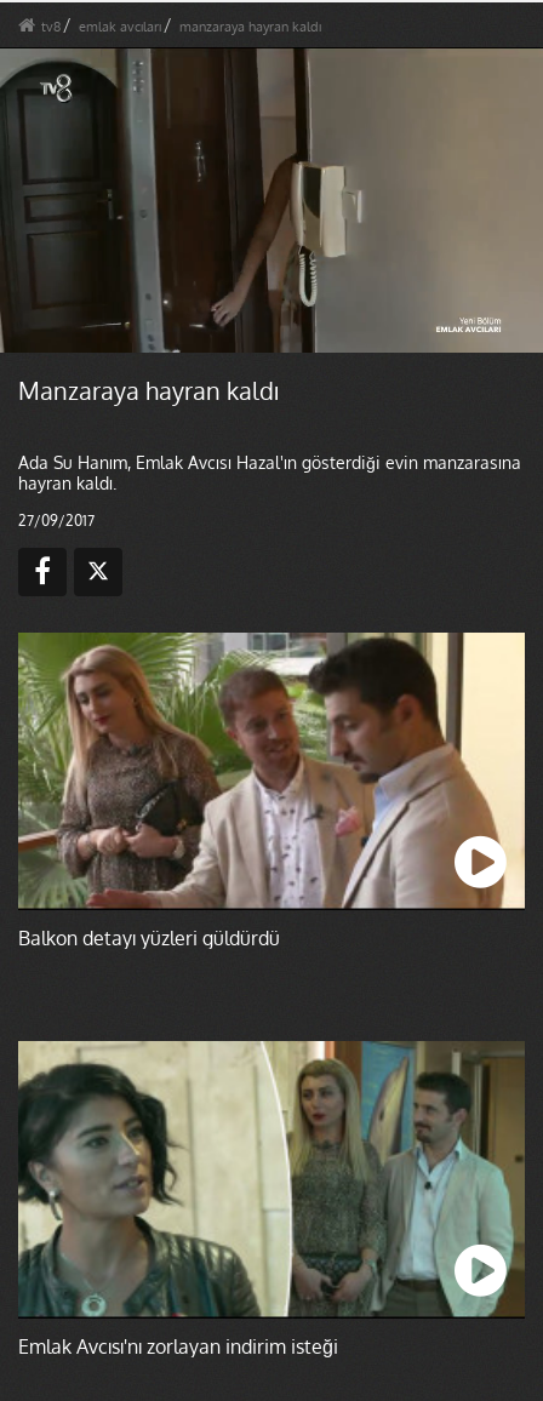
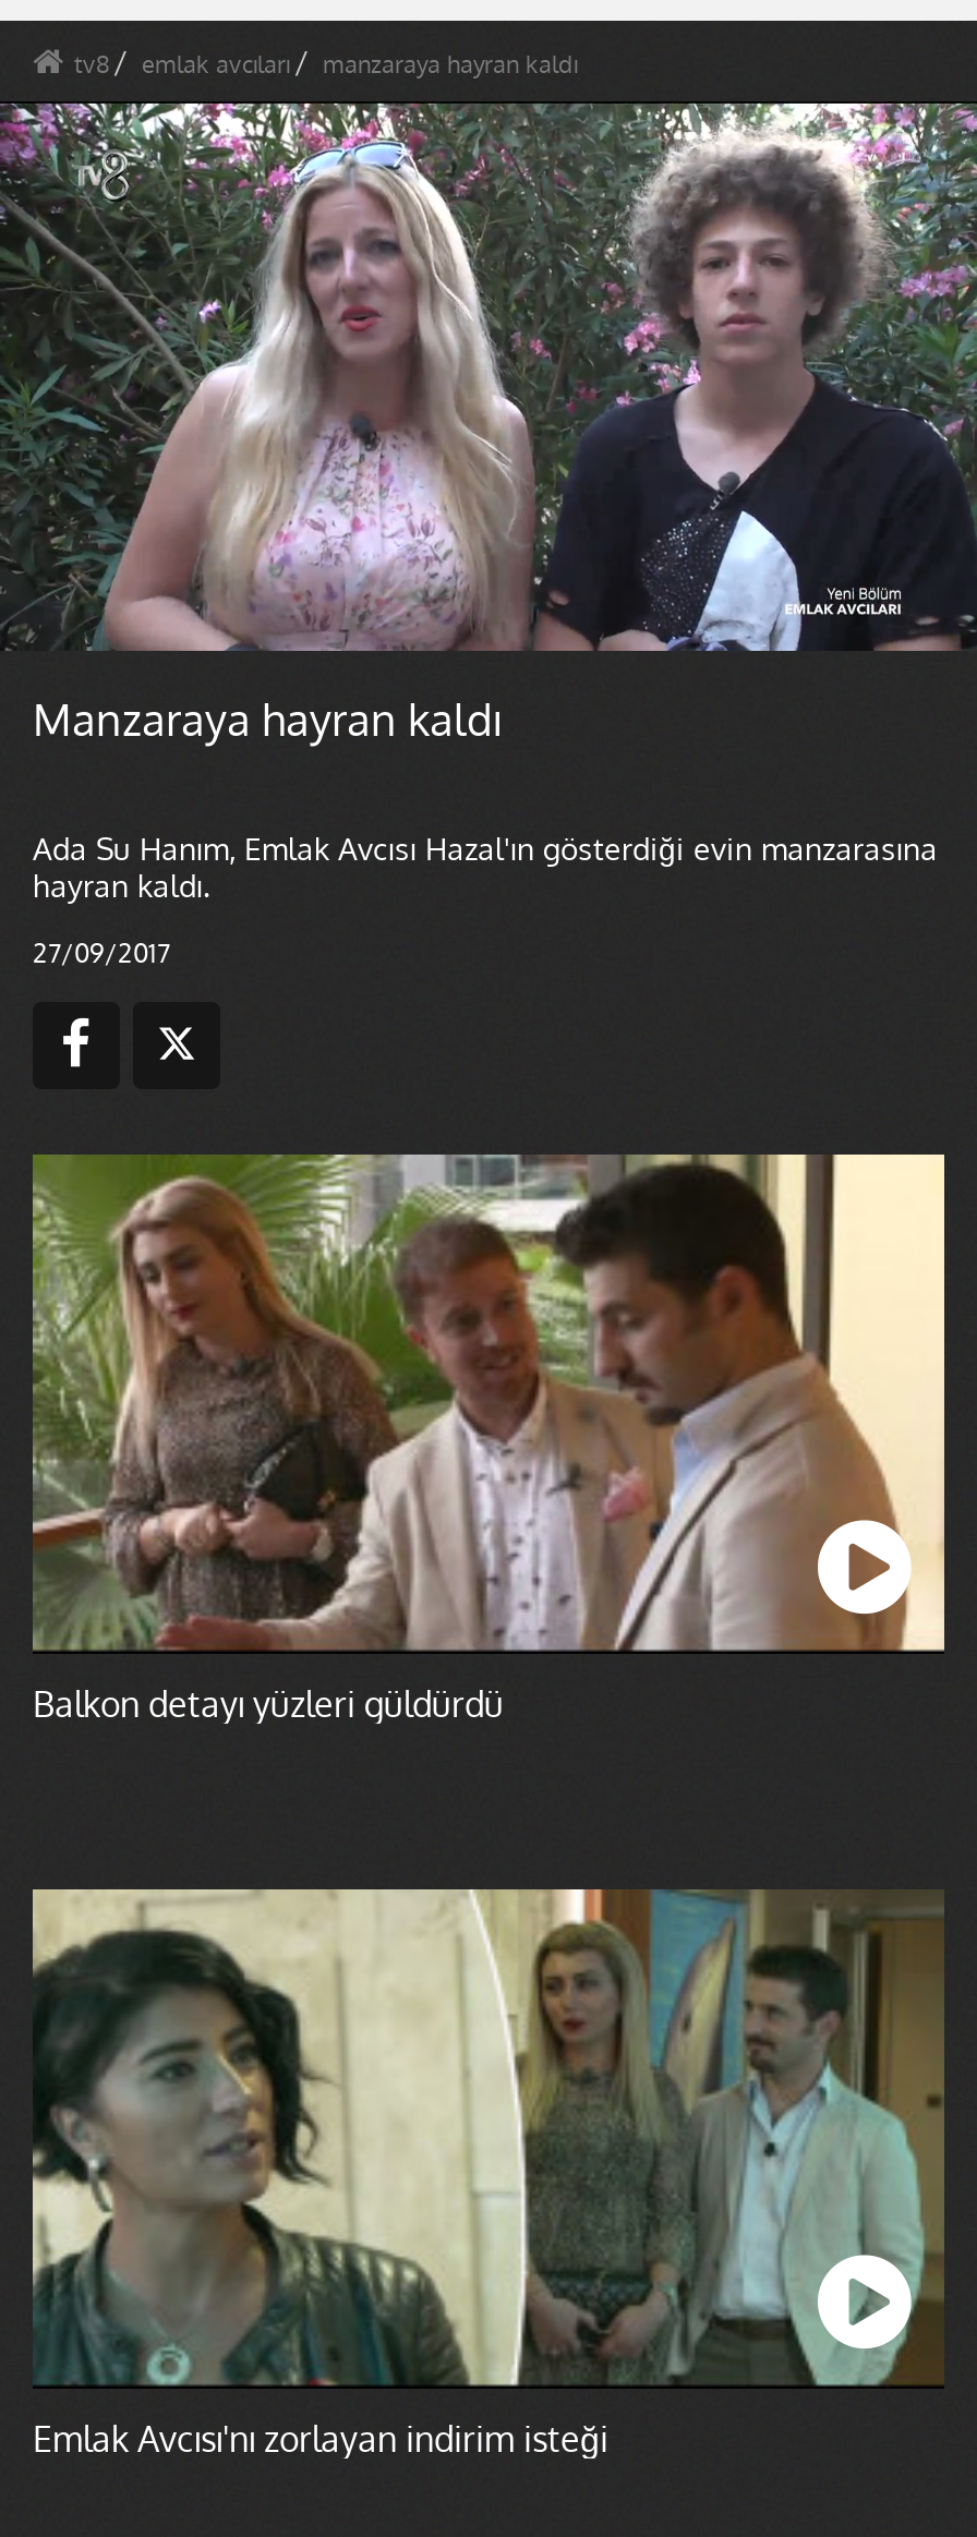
[4,48,539,354] [image] -> [7,101,970,653] [image]

